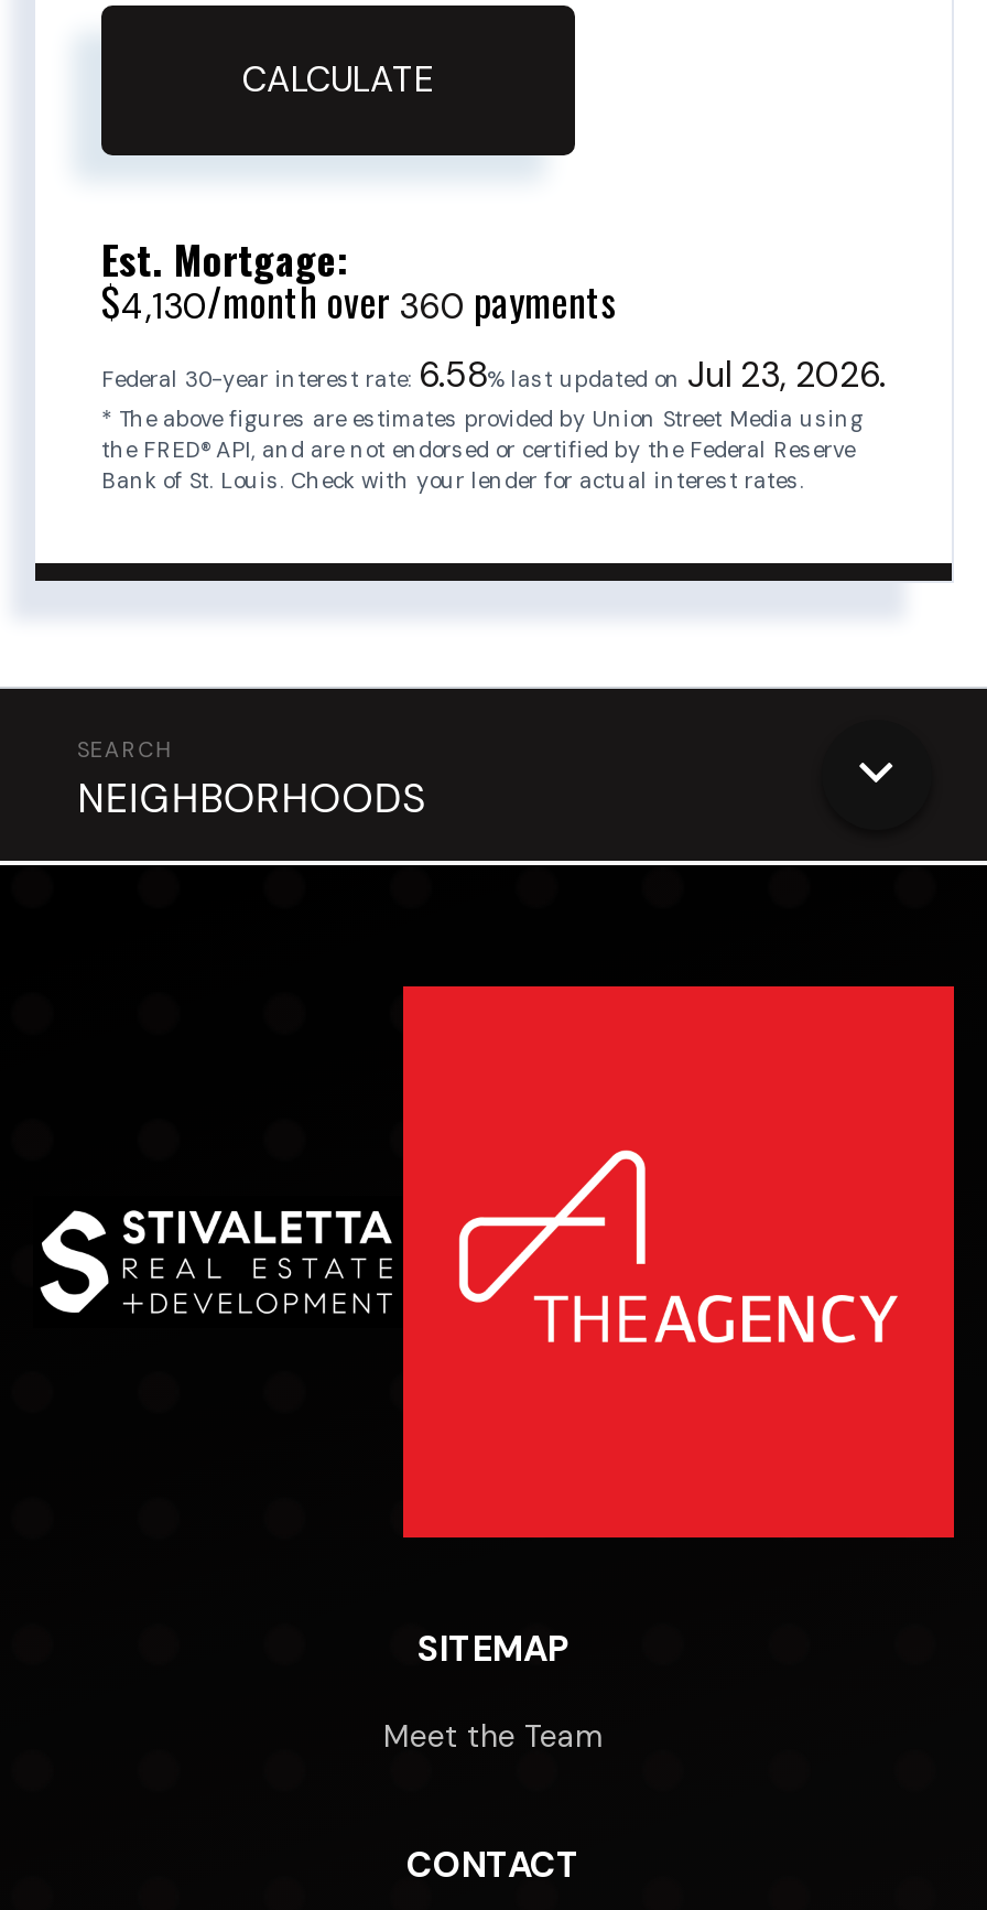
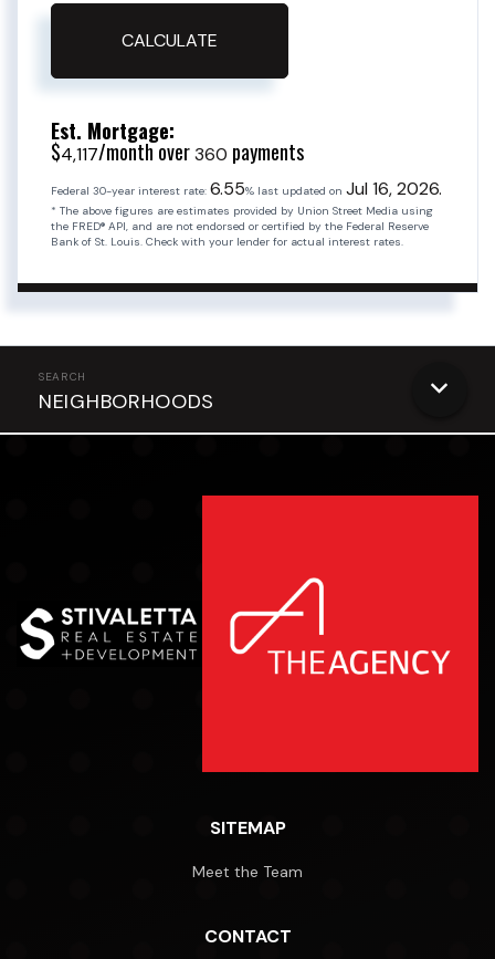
[101,273,617,330] $4,130/month over 360 payments -> [51,137,304,166] $4,117/month over 360 payments
[101,352,886,399] Federal 30-year interest rate: 6.58% last updated on Jul 23, 2026. -> [51,177,442,201] Federal 30-year interest rate: 6.55% last updated on Jul 16, 2026.

